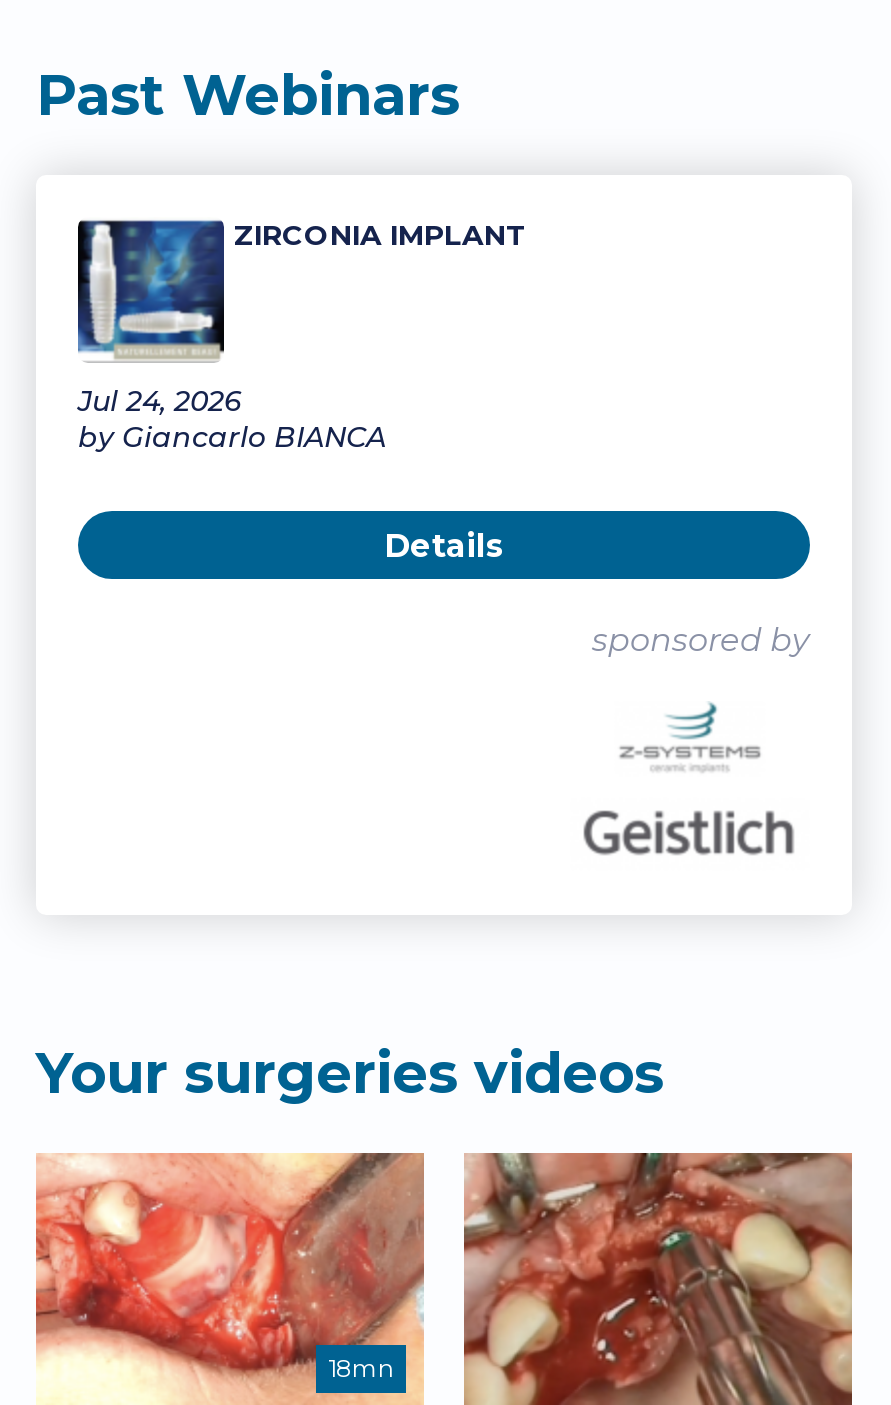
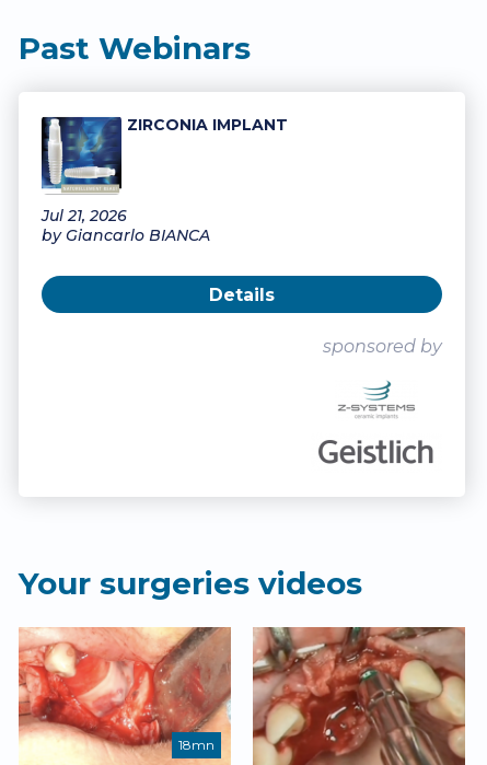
[78,383,242,419] Jul 24, 2026 -> [42,206,127,226] Jul 21, 2026

